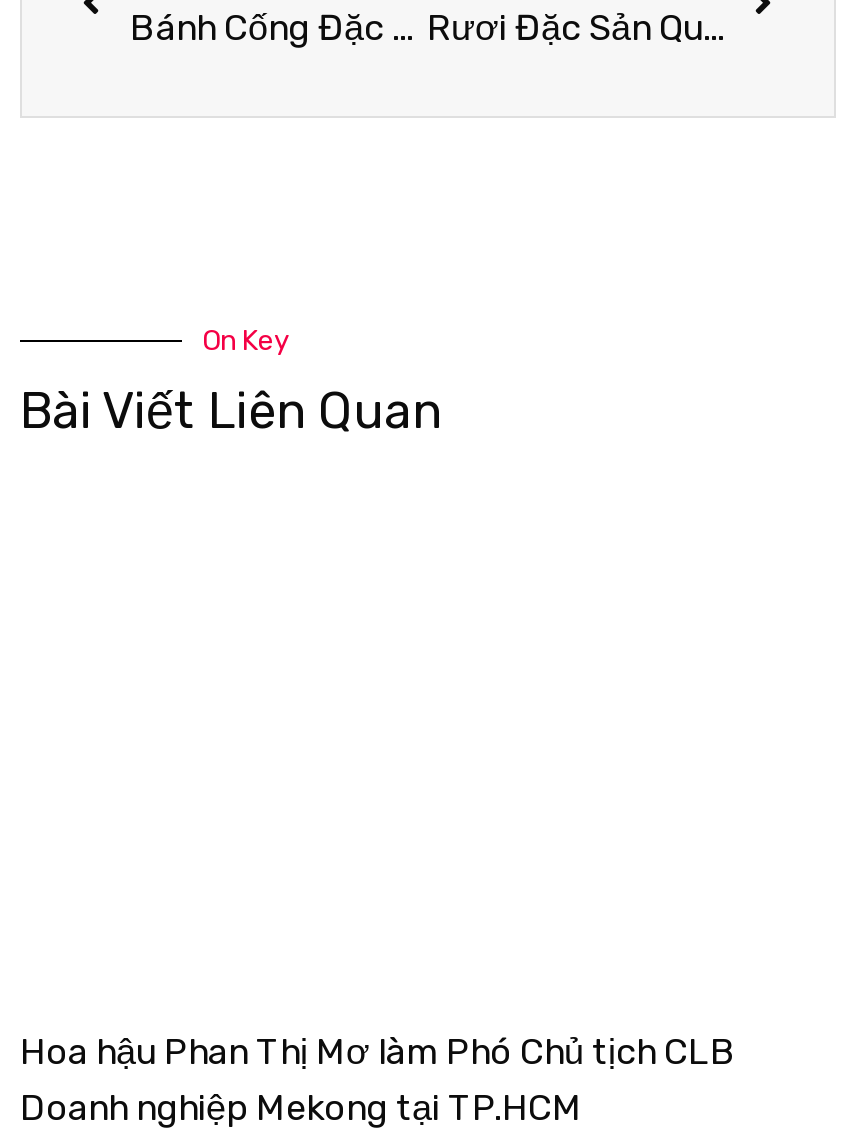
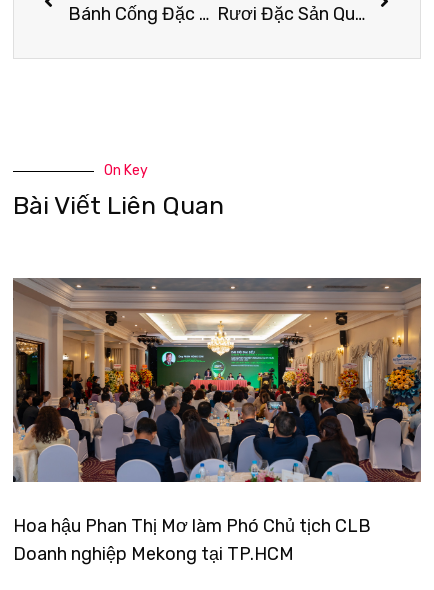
none -> [12,277,422,483] [image]

